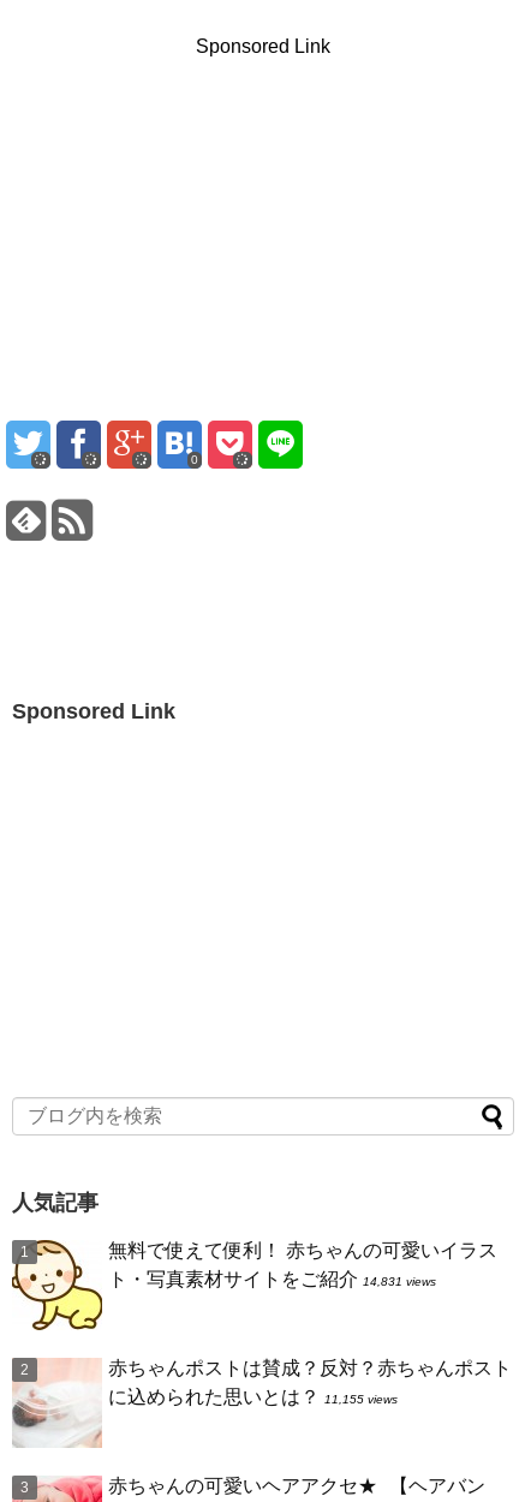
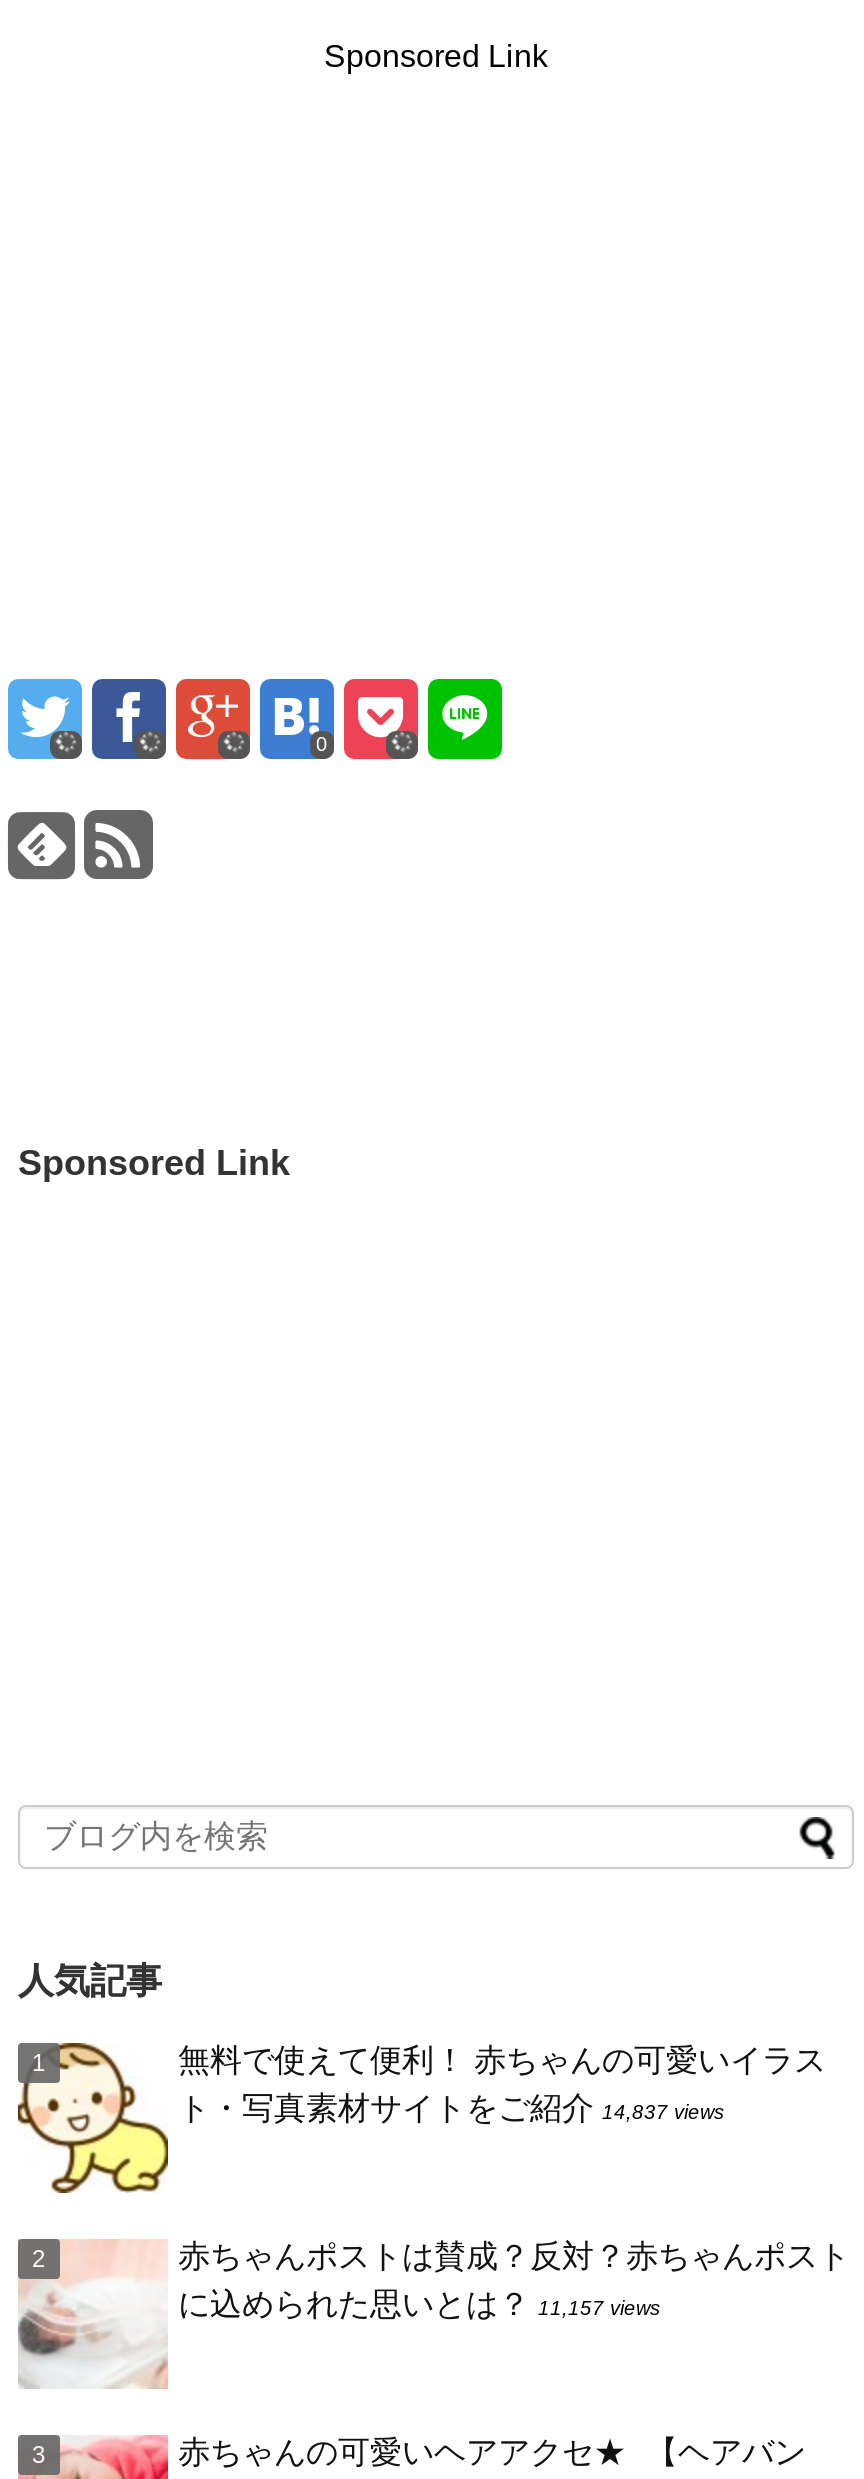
[108,1269,436,1289] ト・写真素材サイトをご紹介 14,831 views -> [178,2091,724,2125] ト・写真素材サイトをご紹介 14,837 views
[108,1387,398,1407] に込められた思いとは？ 11,155 views -> [178,2287,660,2321] に込められた思いとは？ 11,157 views

